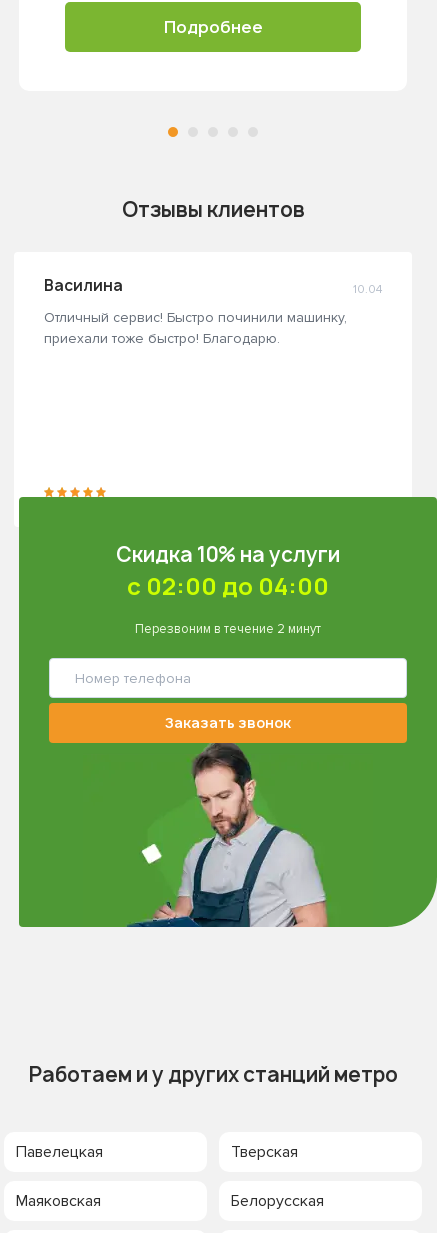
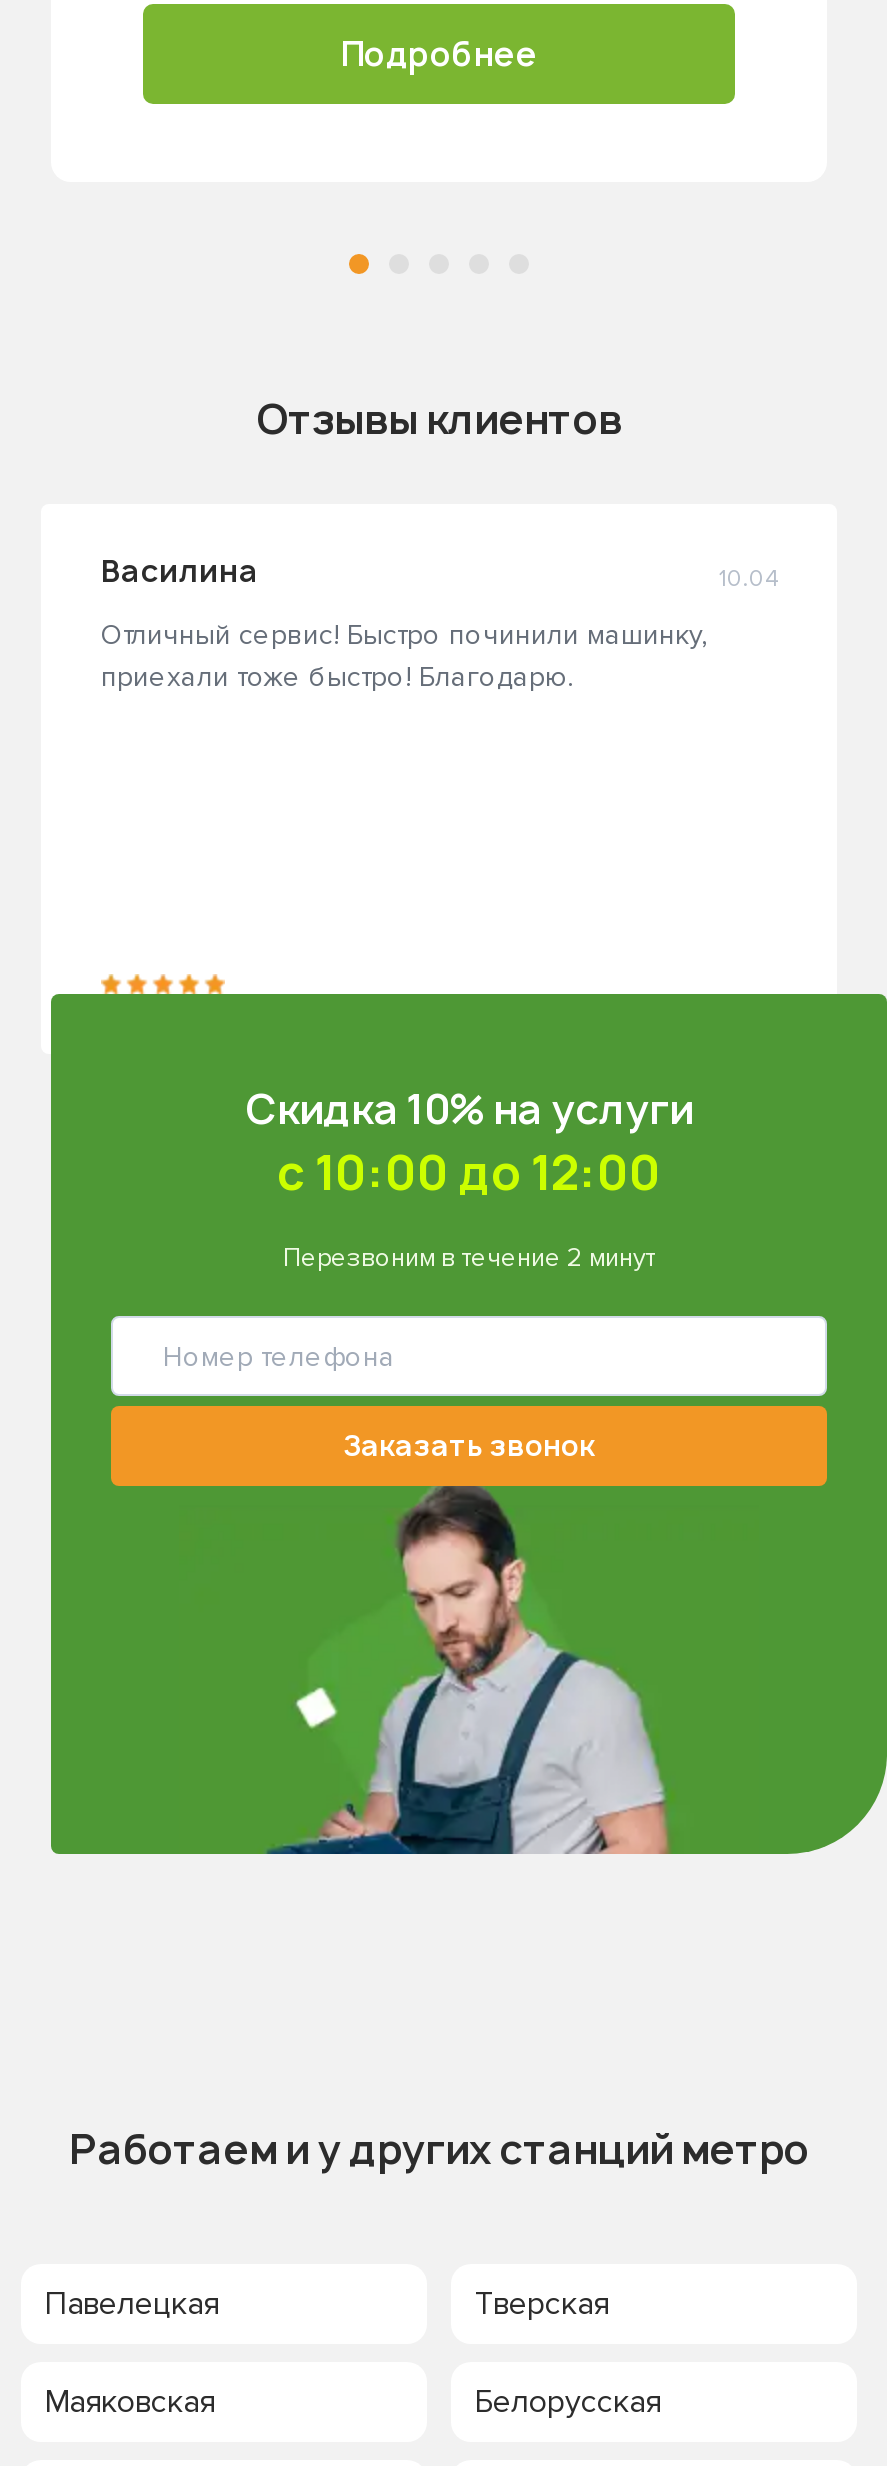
[127,569,329,602] с 02:00 до 04:00 -> [277,1138,661,1204] с 10:00 до 12:00

